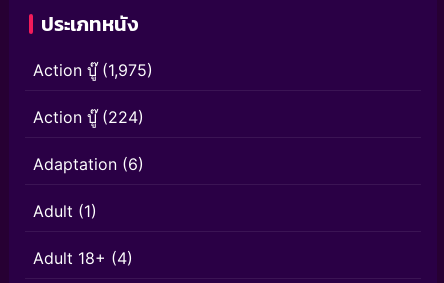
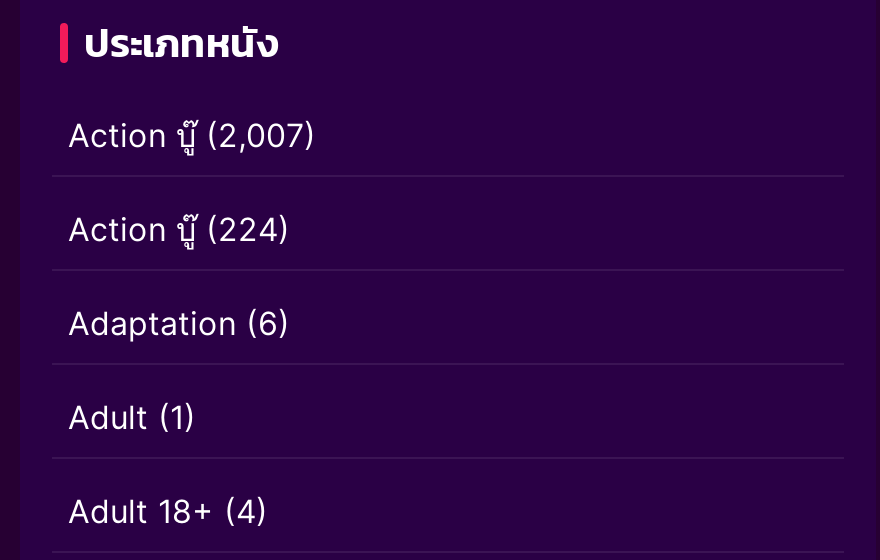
[33,60,153,80] Action บู๊(1,975) -> [68,114,316,154] Action บู๊(2,007)

